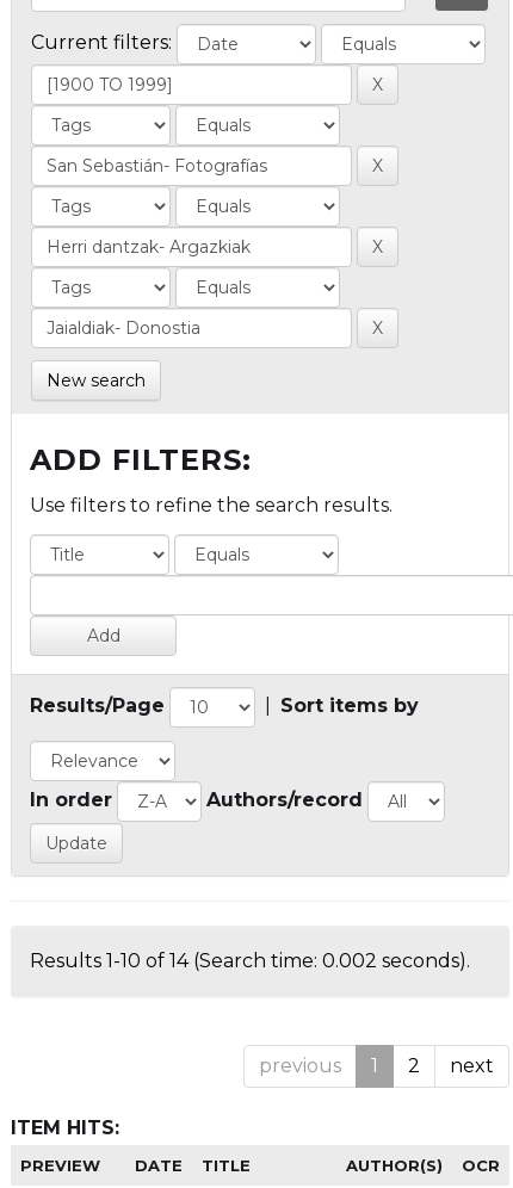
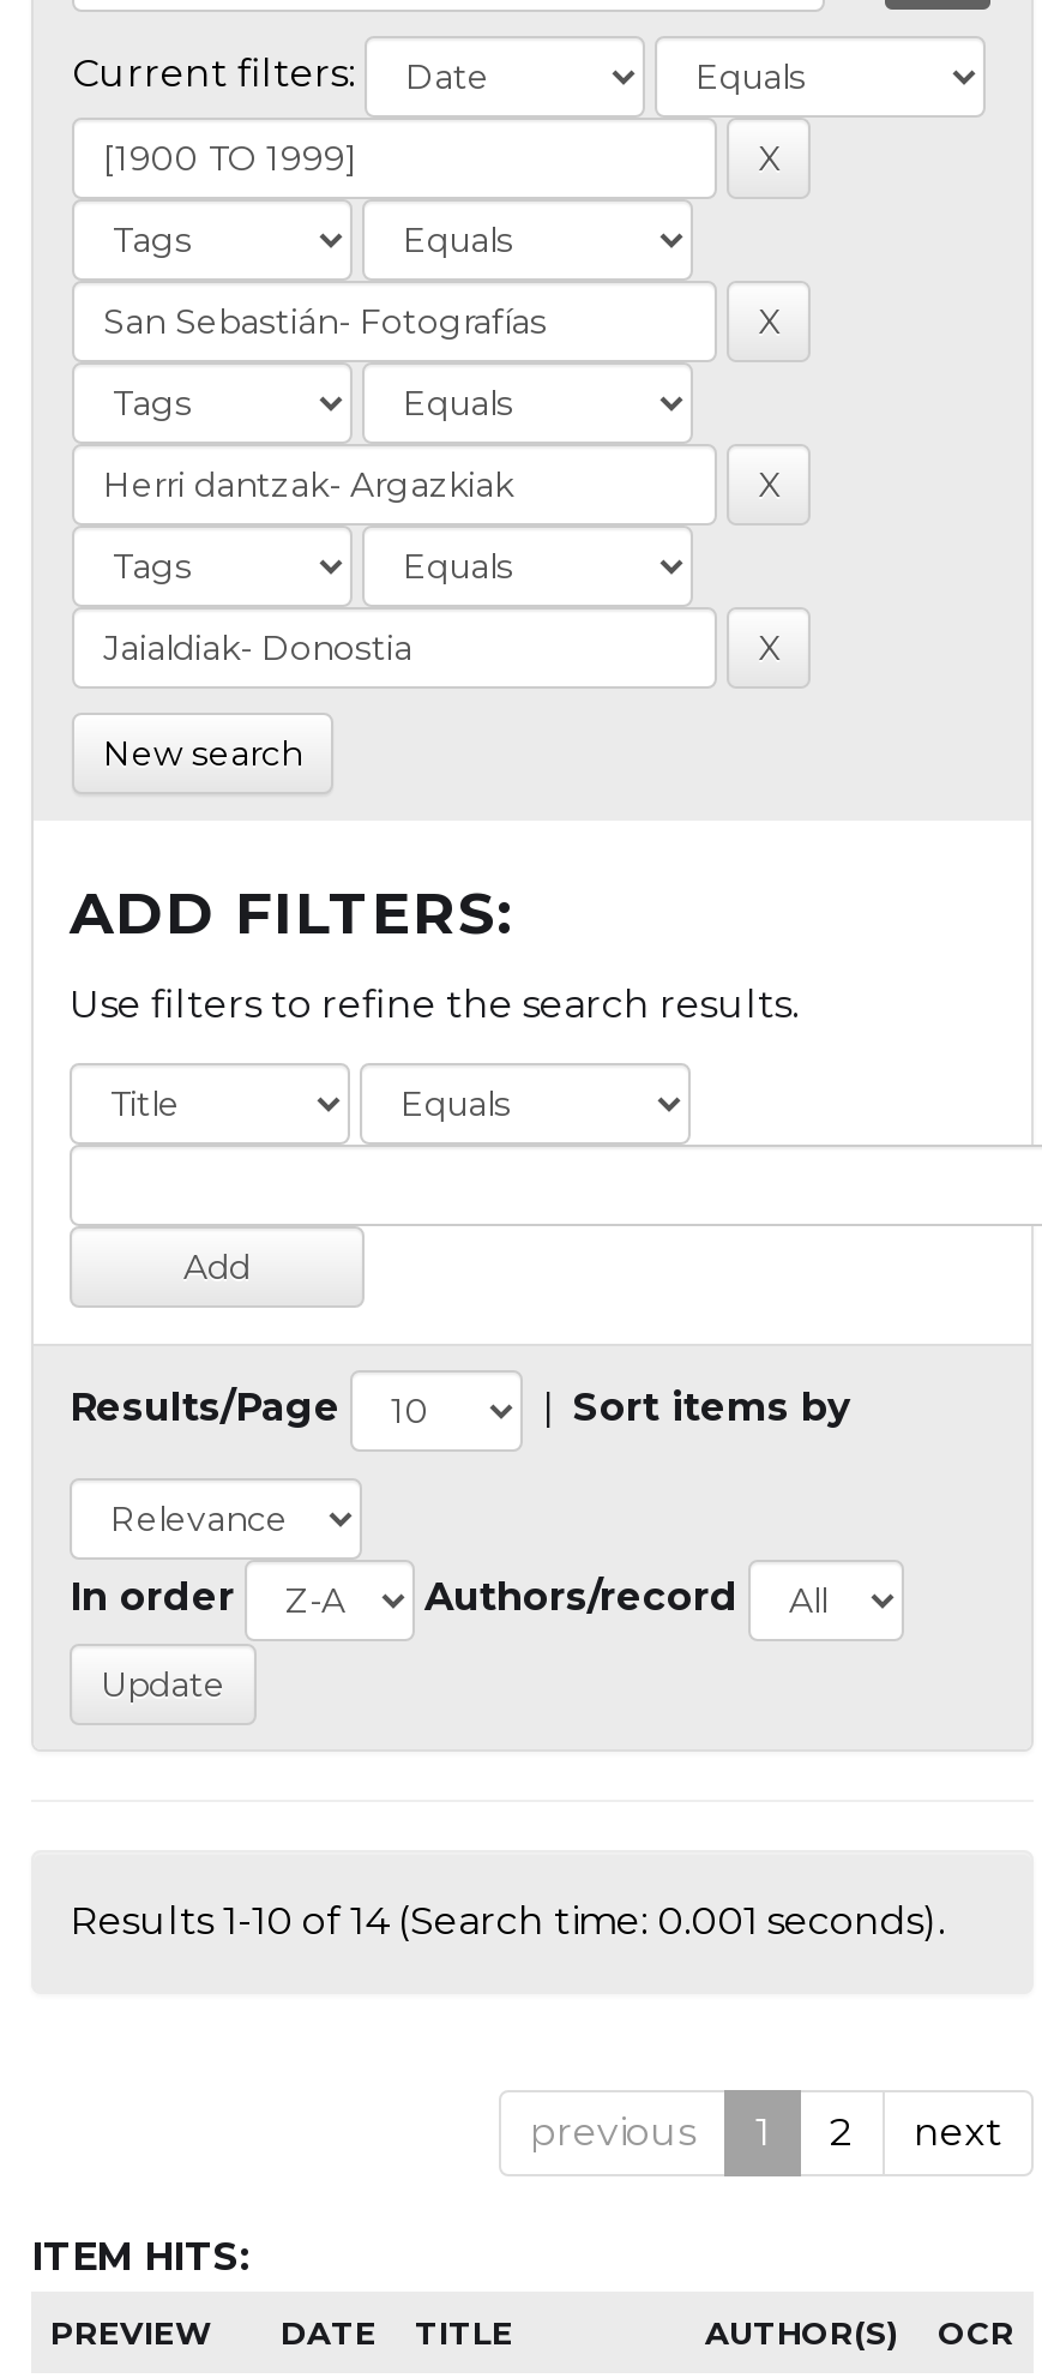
[30,950,470,973] Results 1-10 of 14 (Search time: 0.002 seconds). -> [70,1899,945,1945] Results 1-10 of 14 (Search time: 0.001 seconds).

